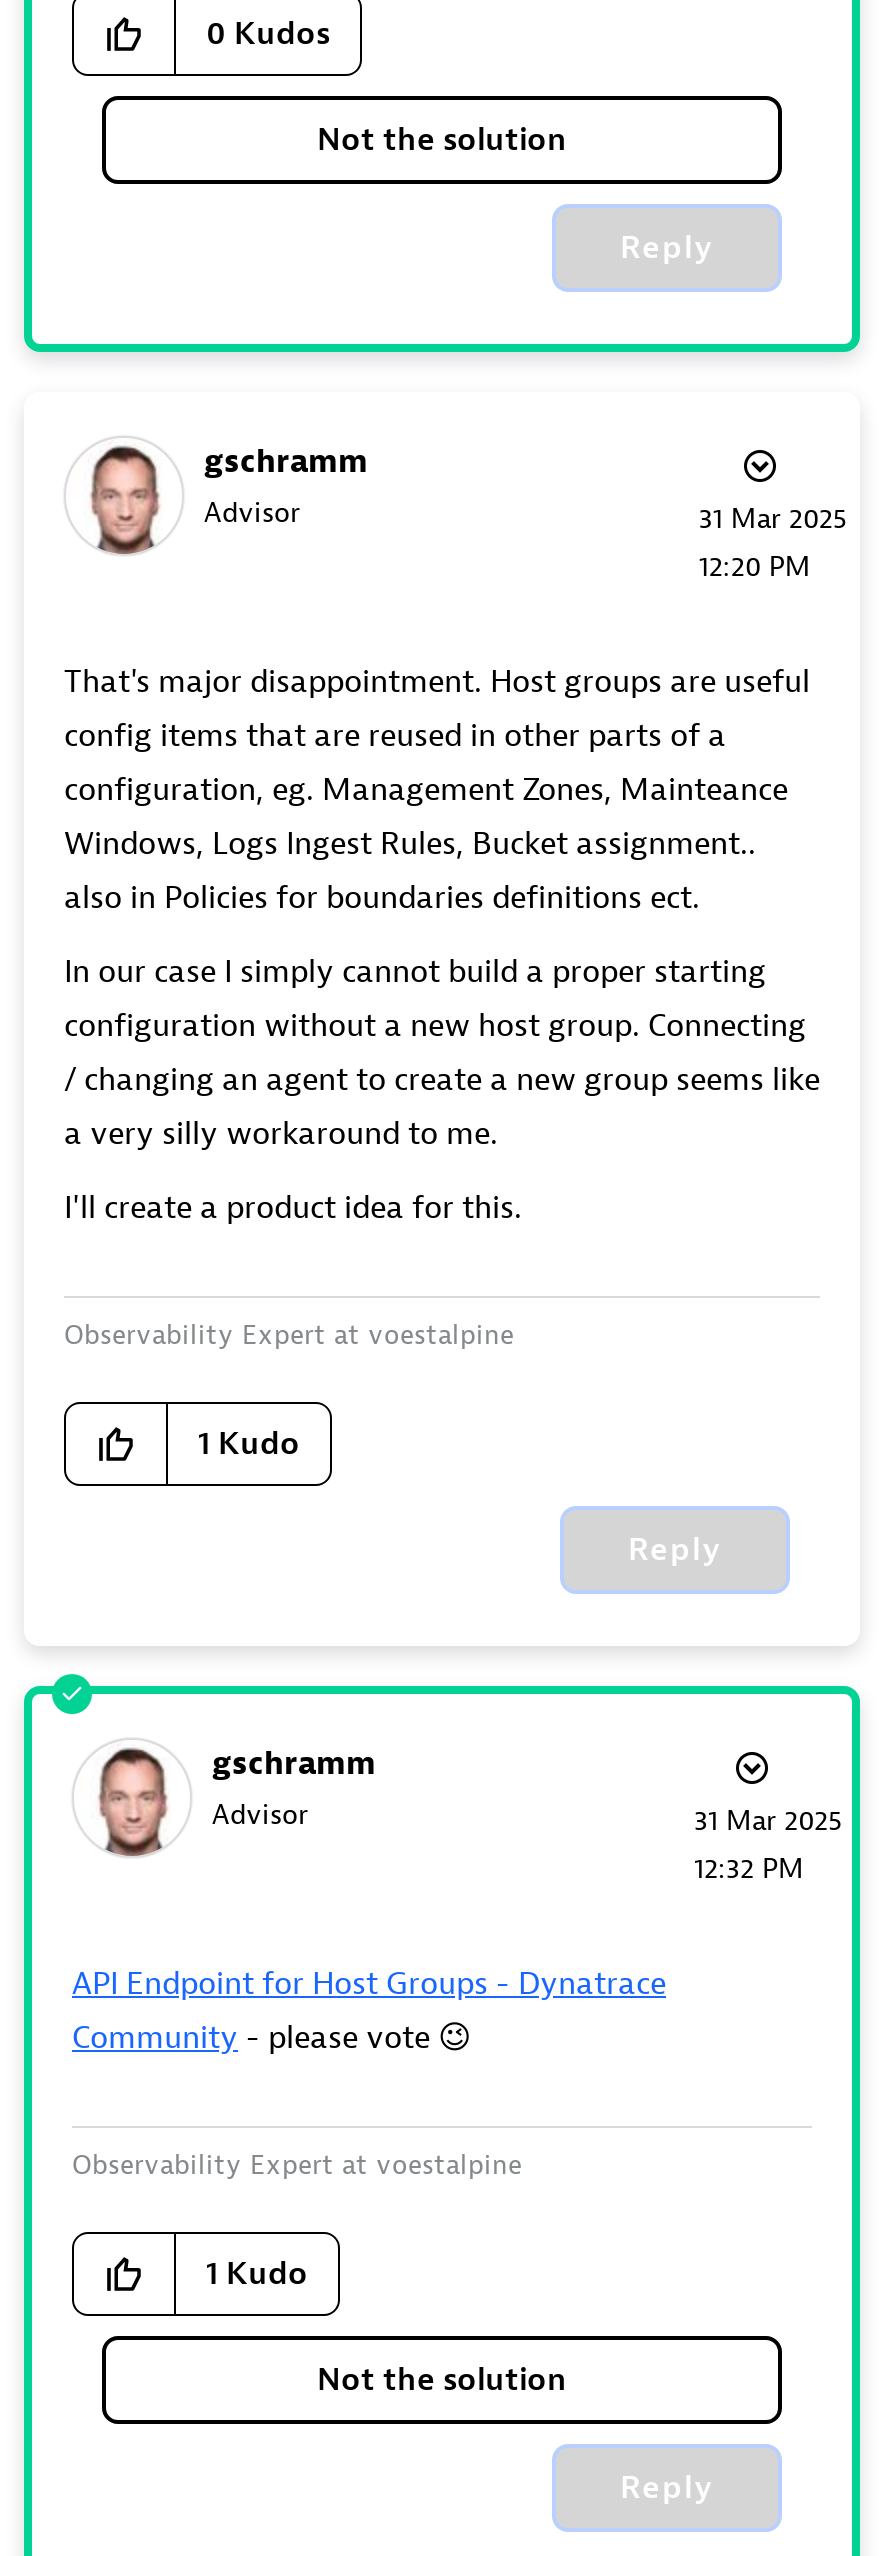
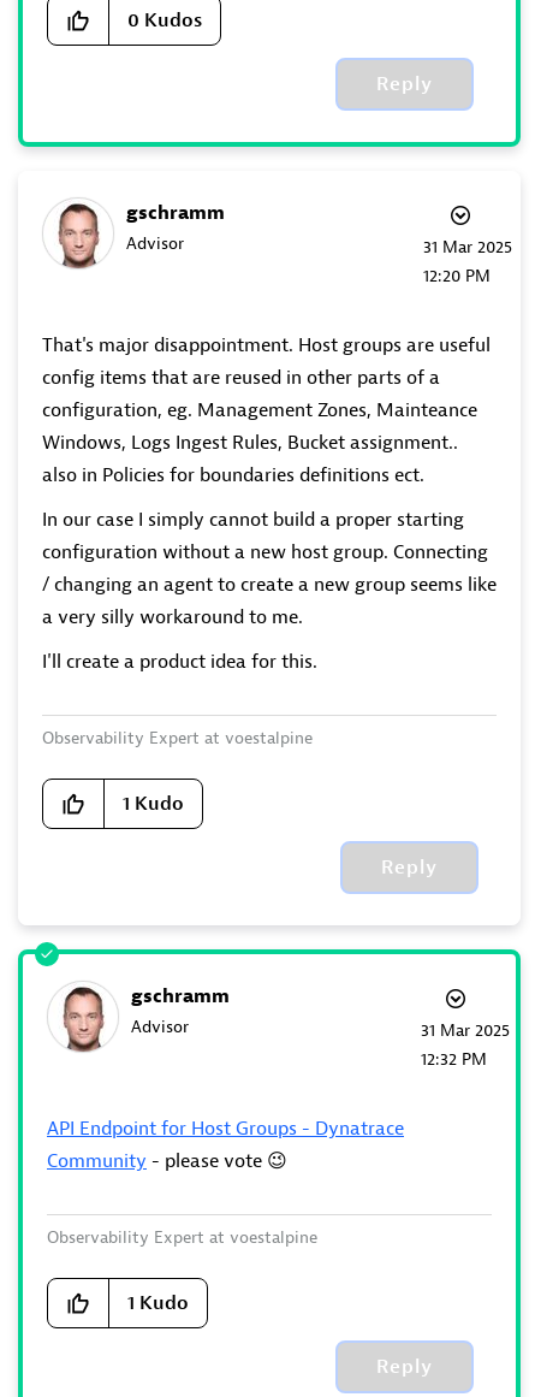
[317,120,567,160] Not the solution -> none
[317,2360,567,2400] Not the solution -> none

